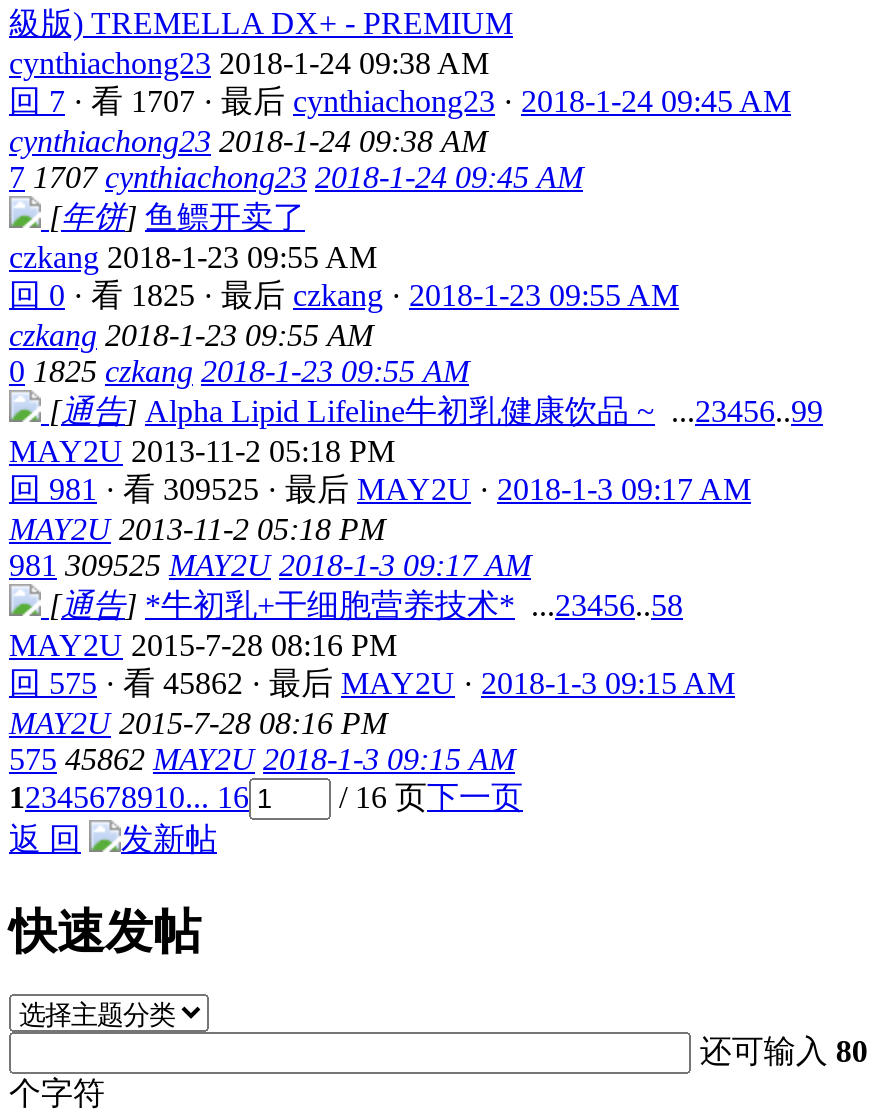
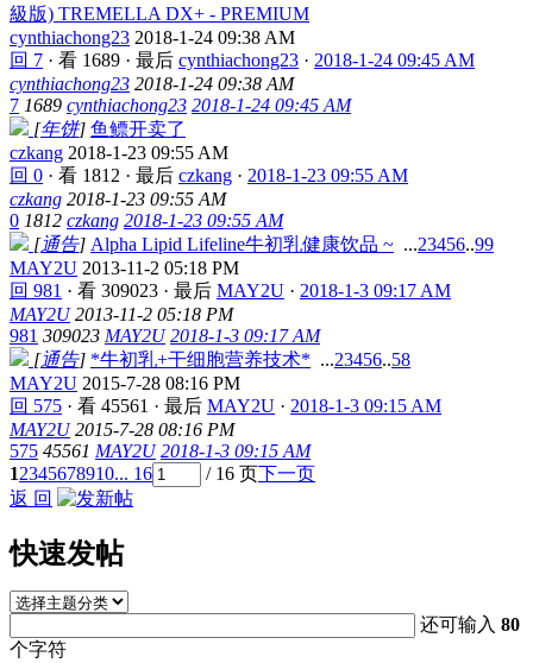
[9,83,791,117] 回 7 · 看 1707 · 最后cynthiachong23 · 2018-1-24 09:45 AM -> [10,49,475,70] 回 7 · 看 1689 · 最后cynthiachong23 · 2018-1-24 09:45 AM
[9,159,583,193] 7 1707 cynthiachong23 2018-1-24 09:45 AM -> [10,94,351,115] 7 1689 cynthiachong23 2018-1-24 09:45 AM
[9,277,679,311] 回 0 · 看 1825 · 最后czkang · 2018-1-23 09:55 AM -> [10,165,408,185] 回 0 · 看 1812 · 最后czkang · 2018-1-23 09:55 AM
[9,353,469,387] 0 1825 czkang 2018-1-23 09:55 AM -> [10,210,283,230] 0 1812 czkang 2018-1-23 09:55 AM
[9,471,751,505] 回 981 · 看 309525 · 最后MAY2U · 2018-1-3 09:17 AM -> [10,280,451,300] 回 981 · 看 309023 · 最后MAY2U · 2018-1-3 09:17 AM
[9,547,531,581] 981 309525 MAY2U 2018-1-3 09:17 AM -> [10,325,320,345] 981 309023 MAY2U 2018-1-3 09:17 AM
[9,665,735,699] 回 575 · 看 45862 · 最后MAY2U · 2018-1-3 09:15 AM -> [10,395,441,415] 回 575 · 看 45561 · 最后MAY2U · 2018-1-3 09:15 AM
[9,741,515,775] 575 45862 MAY2U 2018-1-3 09:15 AM -> [10,440,311,460] 575 45561 MAY2U 2018-1-3 09:15 AM

